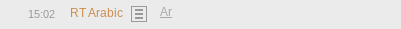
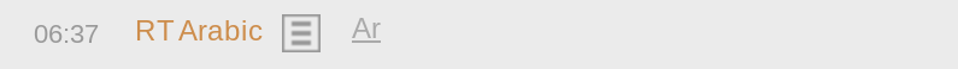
[28,6,123,20] 15:02 RT Arabic -> [34,15,263,48] 06:37 RT Arabic

